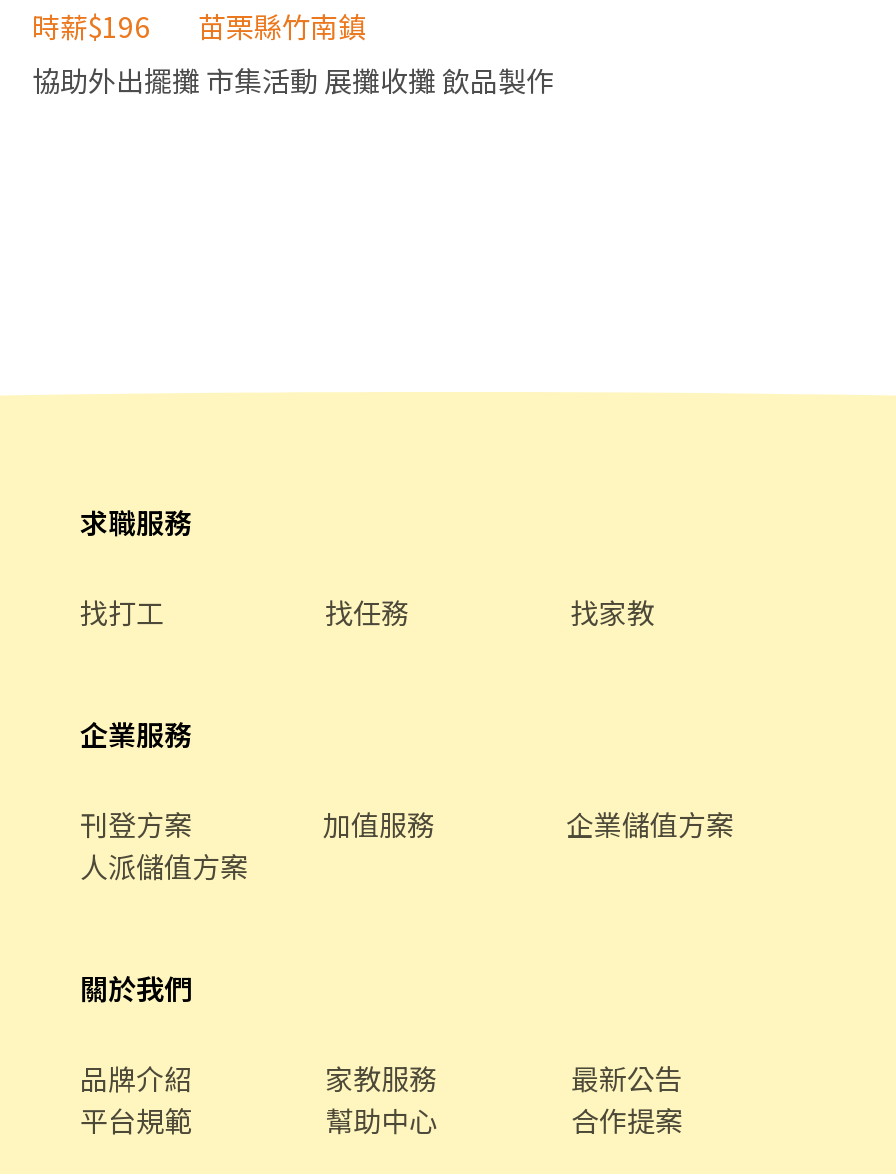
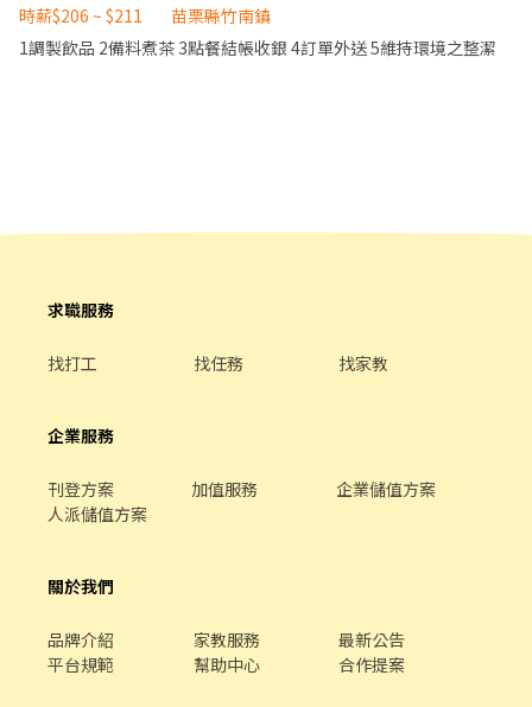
[32,7,366,47] 時薪$196 苗栗縣竹南鎮 -> [19,4,271,28] 時薪$206 ~ $211 苗栗縣竹南鎮
[32,61,554,101] 協助外出擺攤 市集活動 展攤收攤 飲品製作 -> [19,36,496,60] 1調製飲品 2備料煮茶 3點餐結帳收銀 4訂單外送 5維持環境之整潔

